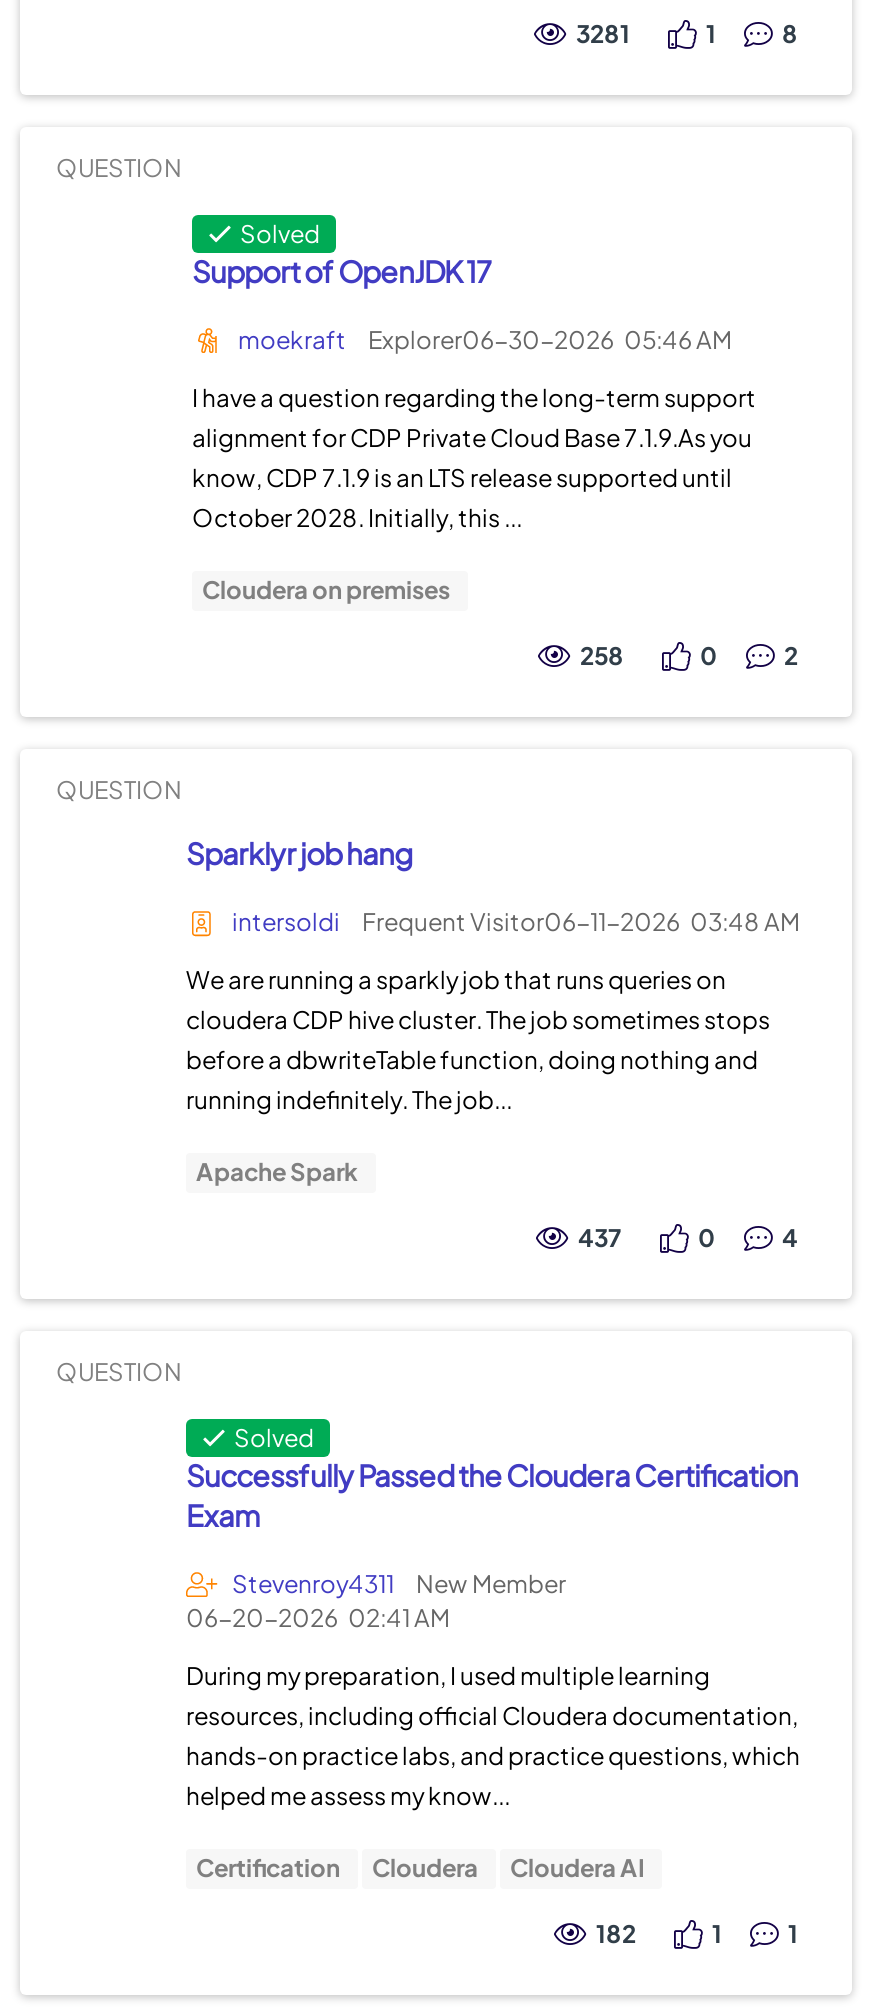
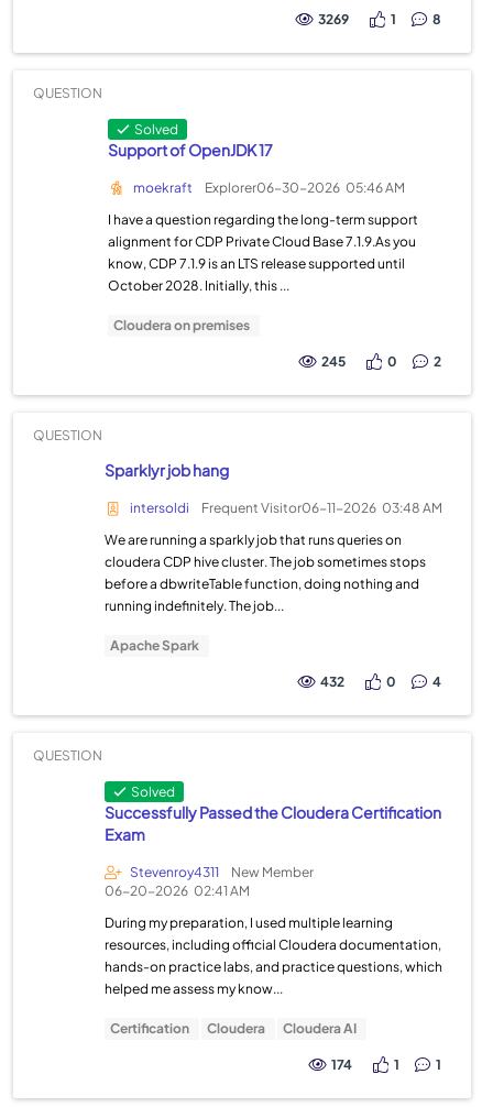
[576,19,630,49] 3281 -> [318,11,349,28] 3269
[580,641,624,671] 258 -> [321,353,346,370] 245
[578,1223,622,1253] 437 -> [320,673,344,690] 432
[596,1919,636,1949] 182 -> [331,1056,352,1073] 174

